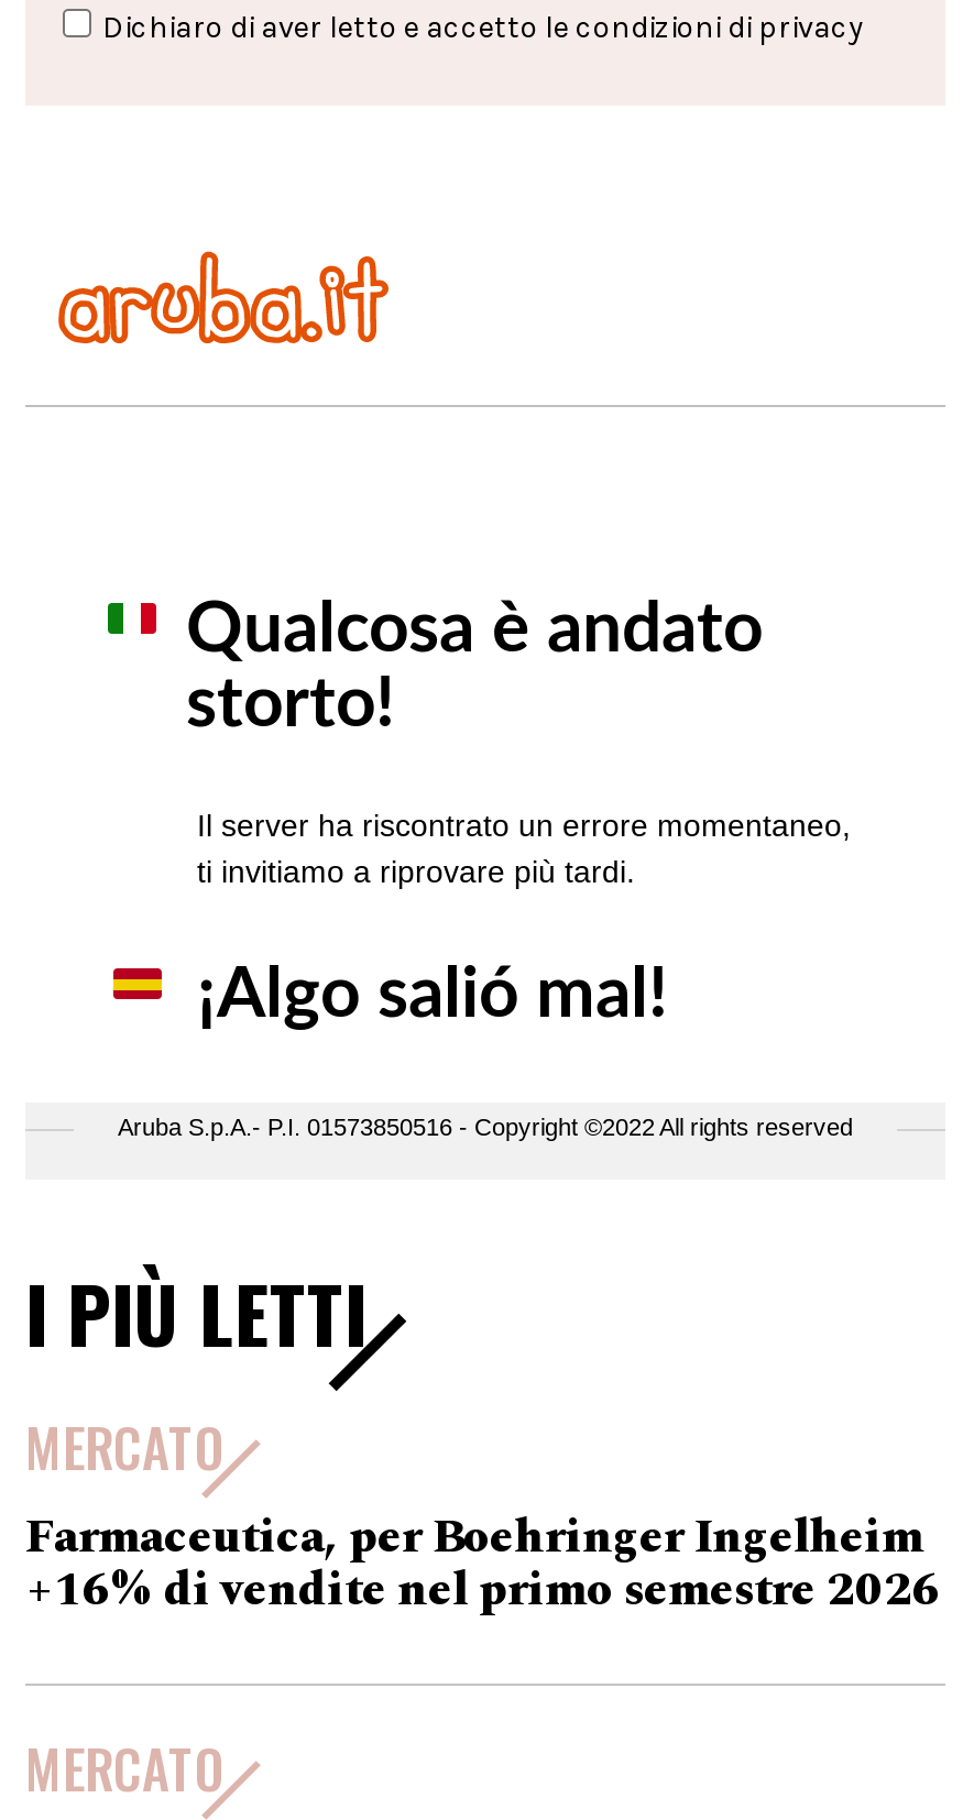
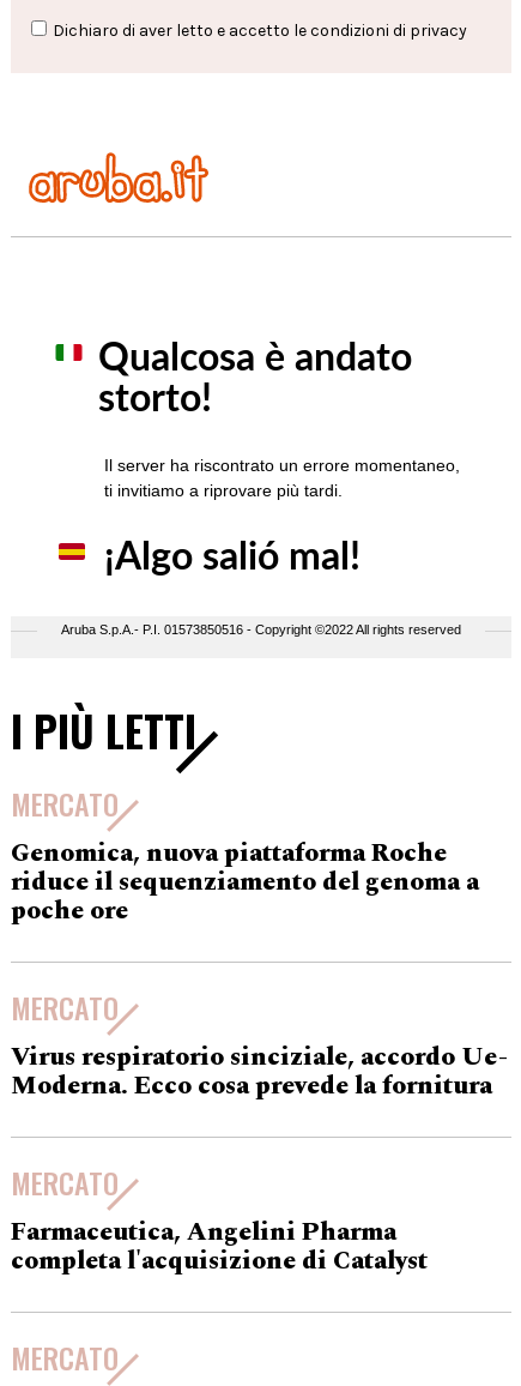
[25,1504,941,1627] Farmaceutica, per Boehringer Ingelheim | +16% di vendite nel primo semestre 2026 -> [11,835,508,1281] Genomica, nuova piattaforma Roche | riduce il sequenziamento del genoma a | poche ore | MERCATO | Virus respiratorio sinciziale, accordo Ue- | Moderna. Ecco cosa prevede la fornitura | MERCATO | Farmaceutica, Angelini Pharma | completa l'acquisizione di Catalyst

